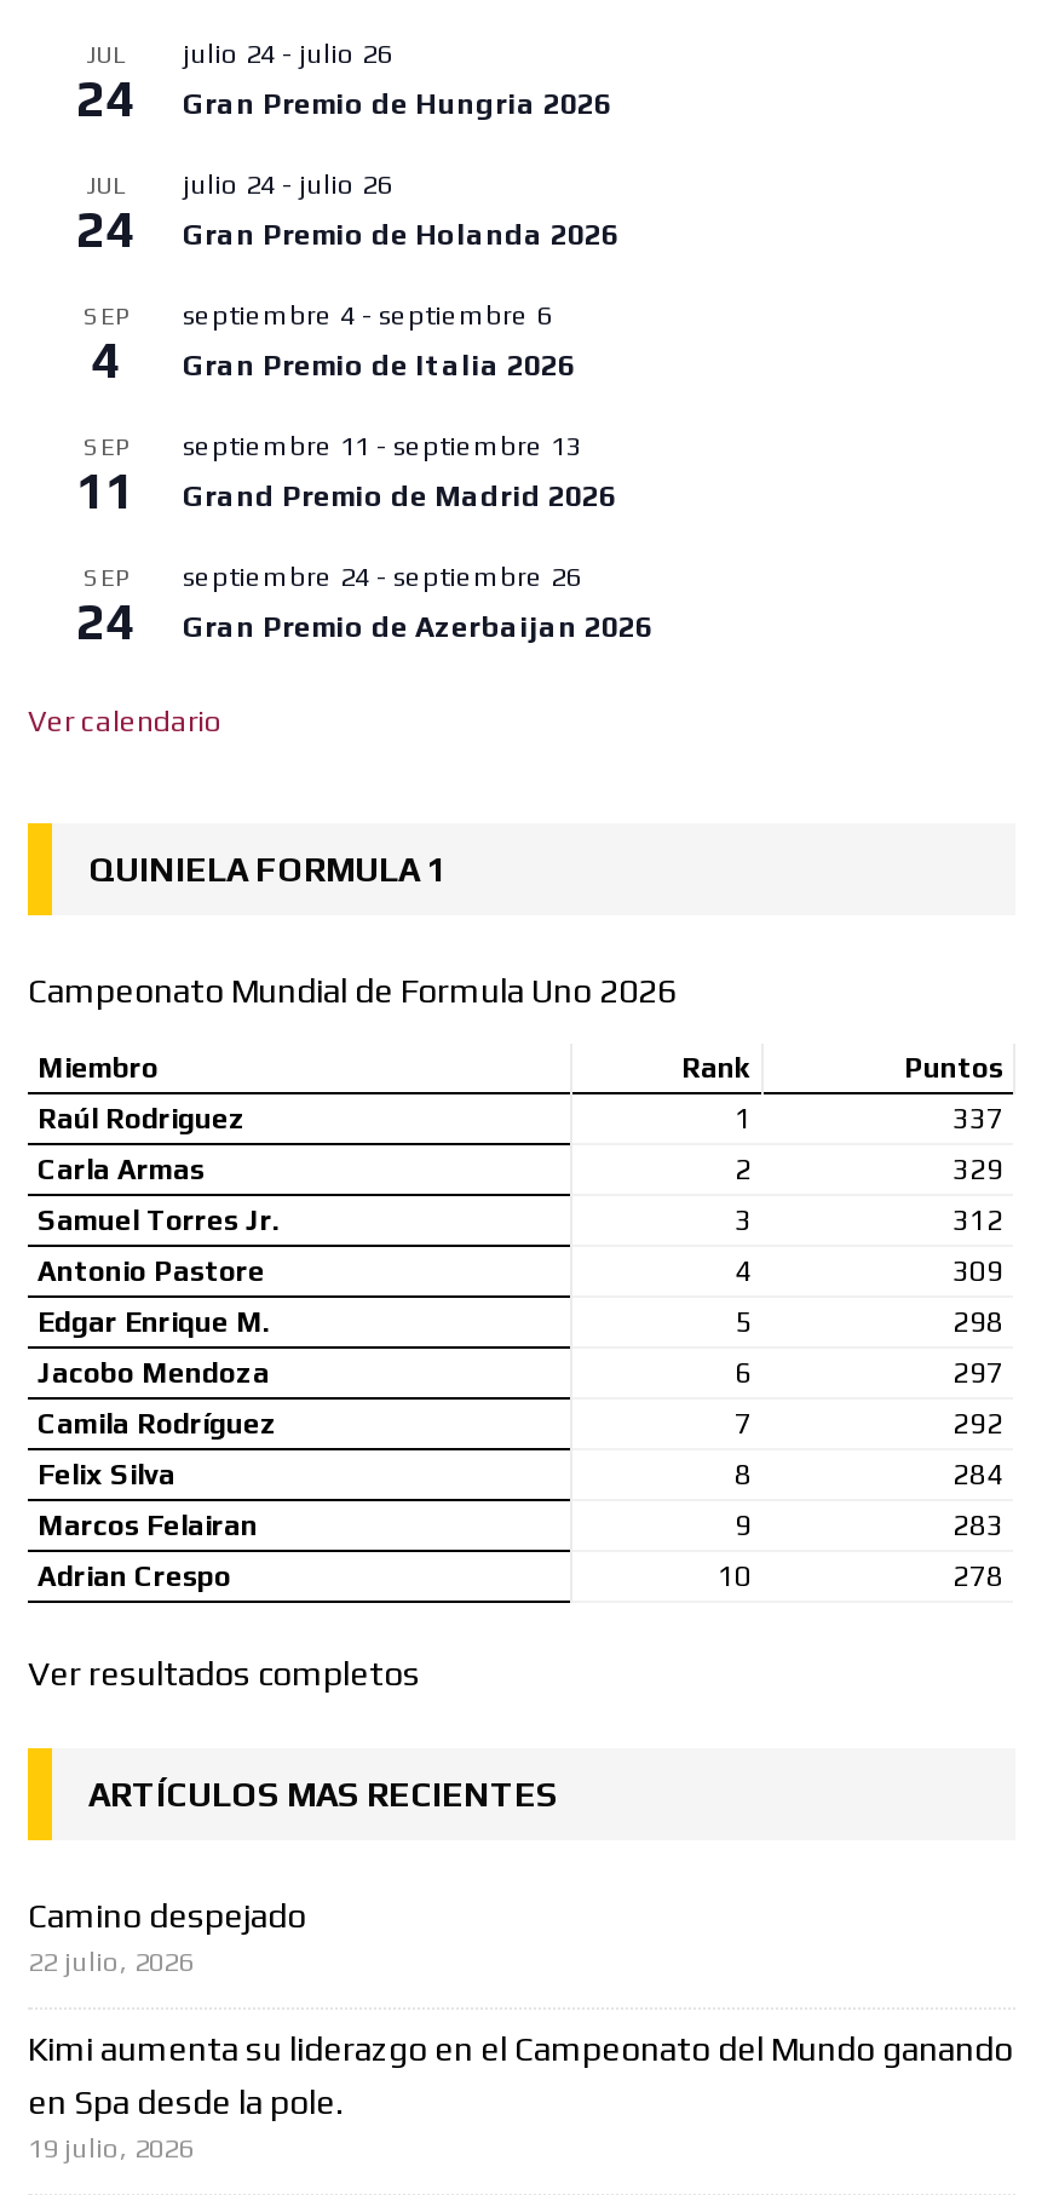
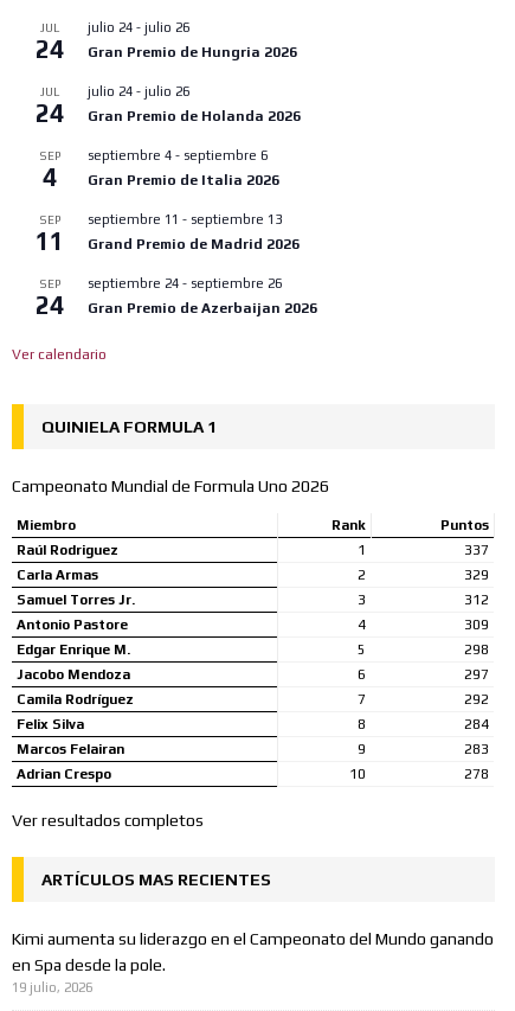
[28,1895,306,1975] Camino despejado | 22 julio, 2026 -> none

